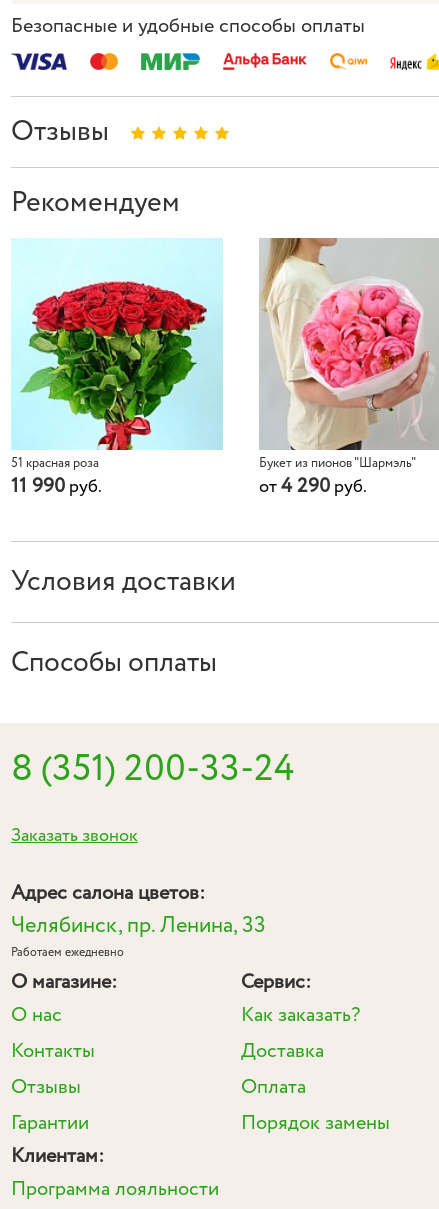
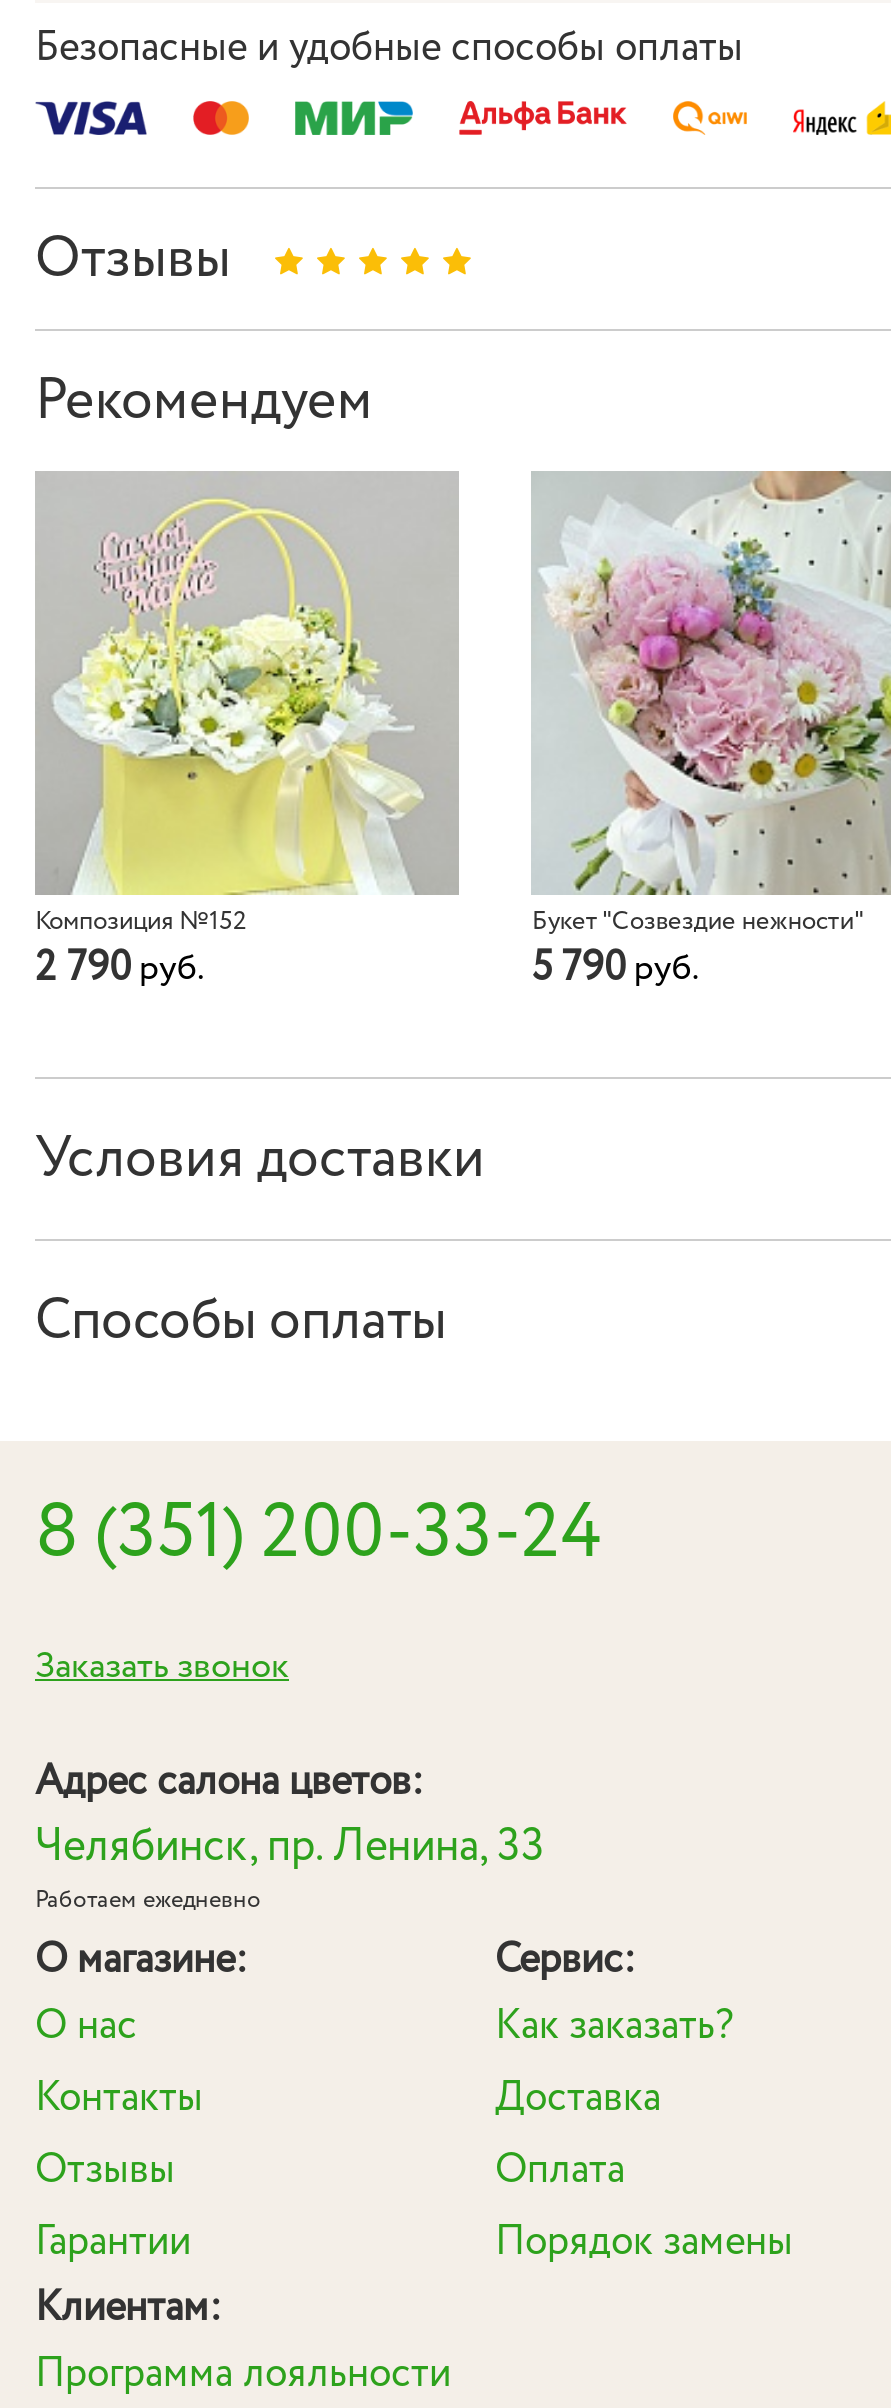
[11,239,223,497] [image] | 51 красная роза | 11 990 руб. -> [33,469,459,988] [image] | Композиция №152 | 2 790 руб.
[259,238,436,497] [image] | Букет из пионов "Шармэль" | от 4 290 руб. -> [531,469,885,988] [image] | Букет "Созвездие нежности" | 5 790 руб.

